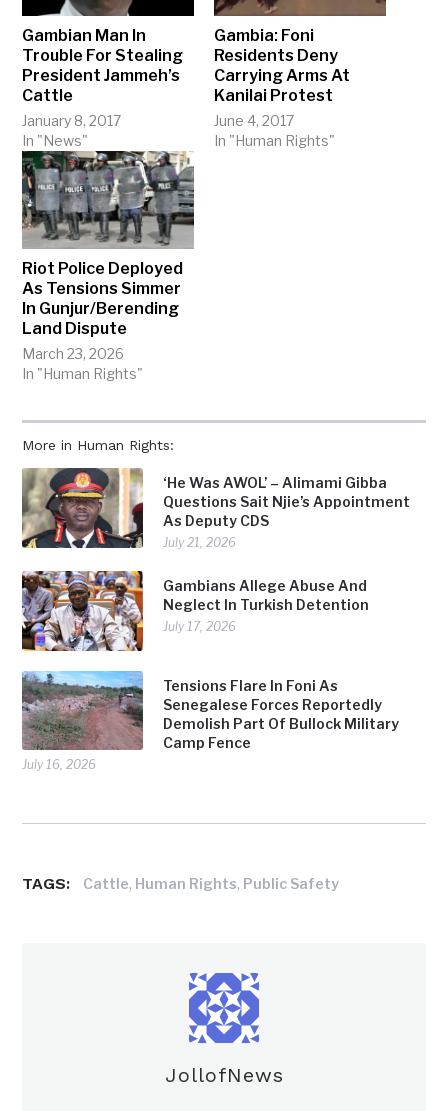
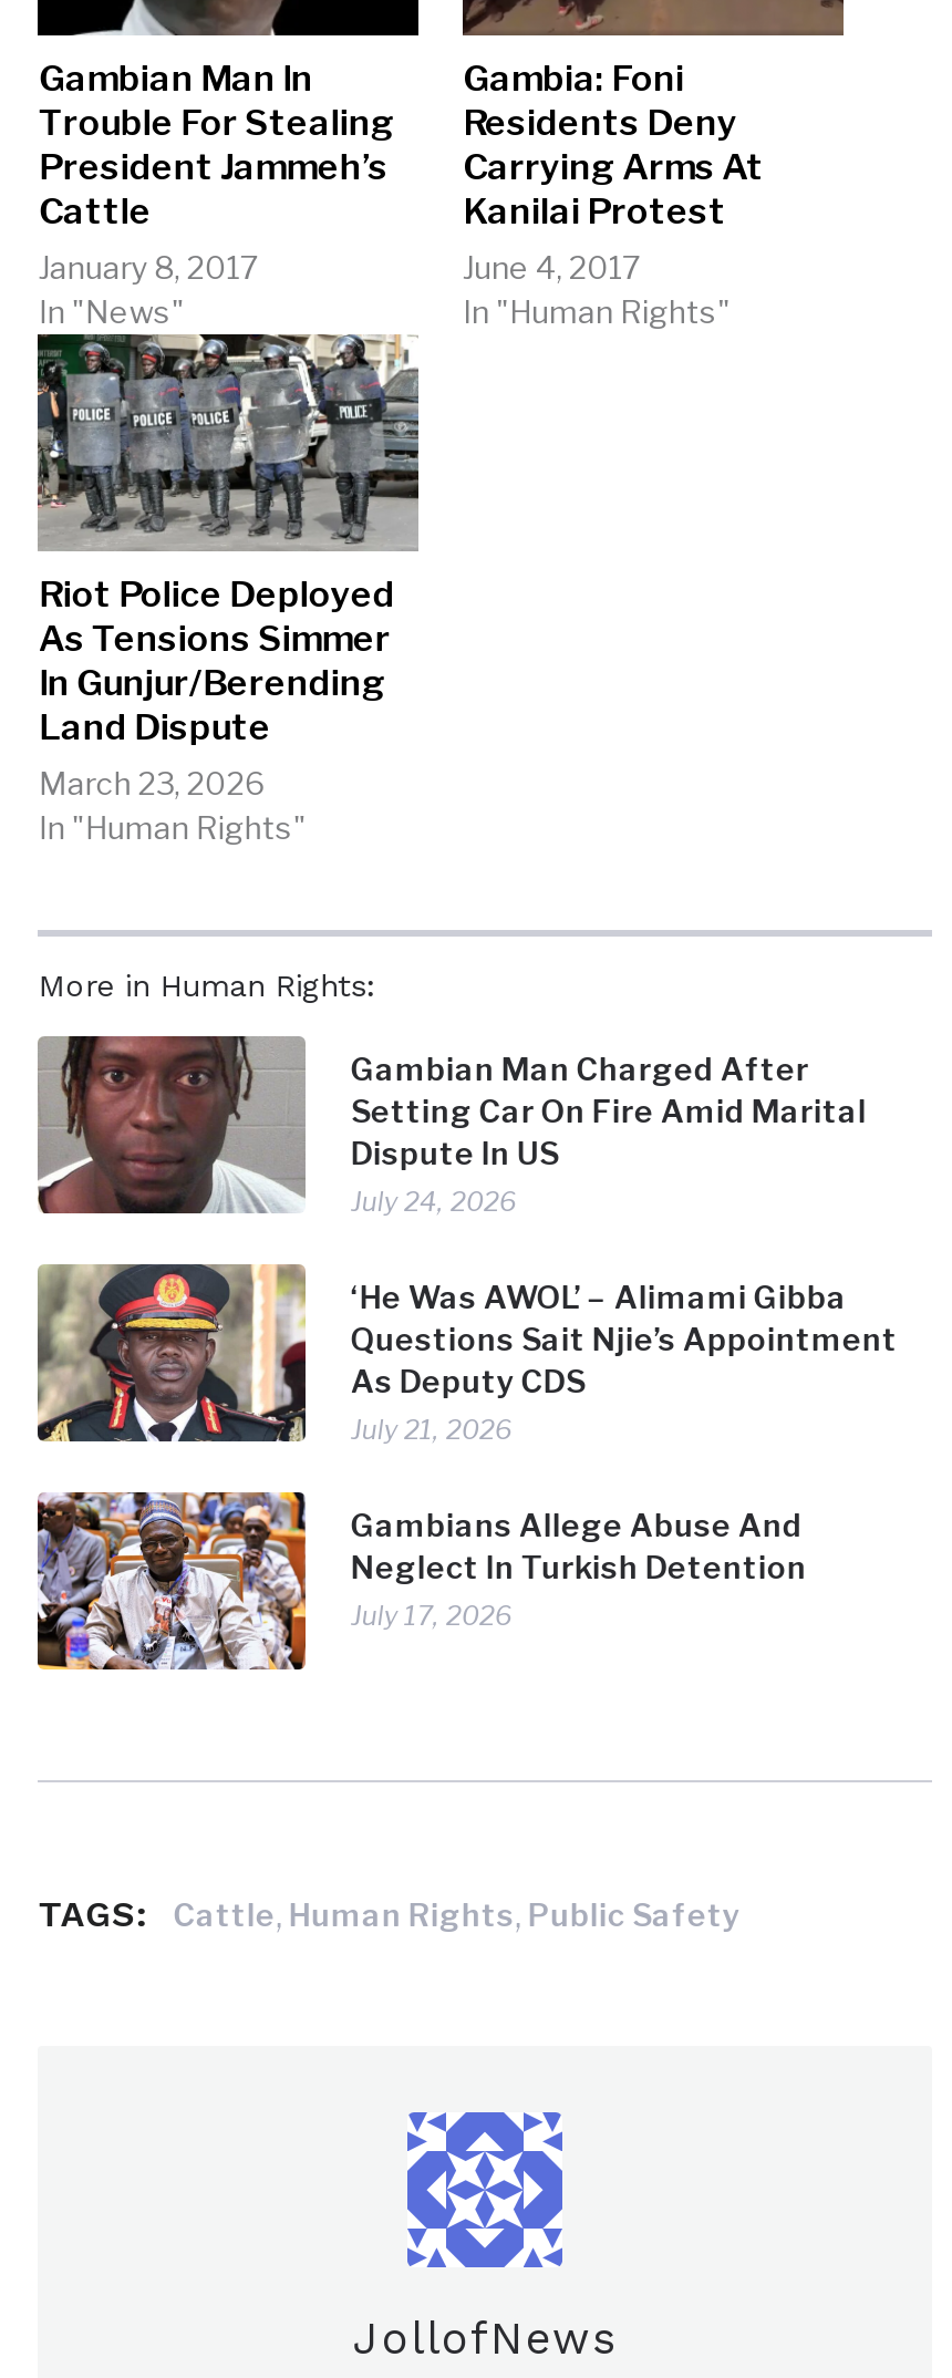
none -> [38,1034,867,1218] [image] | Gambian Man Charged After | Setting Car On Fire Amid Marital | Dispute In US | July 24, 2026
moved [20,467,410,634] -> [33,1262,898,1632]: [image] | ‘He Was AWOL’ – Alimami Gibba | Questions Sait Njie’s Appointment | As Deputy CDS | July 21, 2026 | Gambians Allege Abuse And | Neglect In Turkish Detention | July 17, 2026
[21,670,399,772] [image] | Tensions Flare In Foni As | Senegalese Forces Reportedly | Demolish Part Of Bullock Military | Camp Fence | July 16, 2026 -> none

